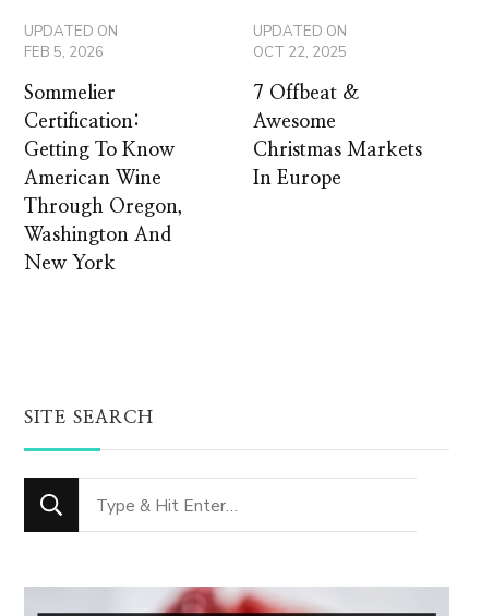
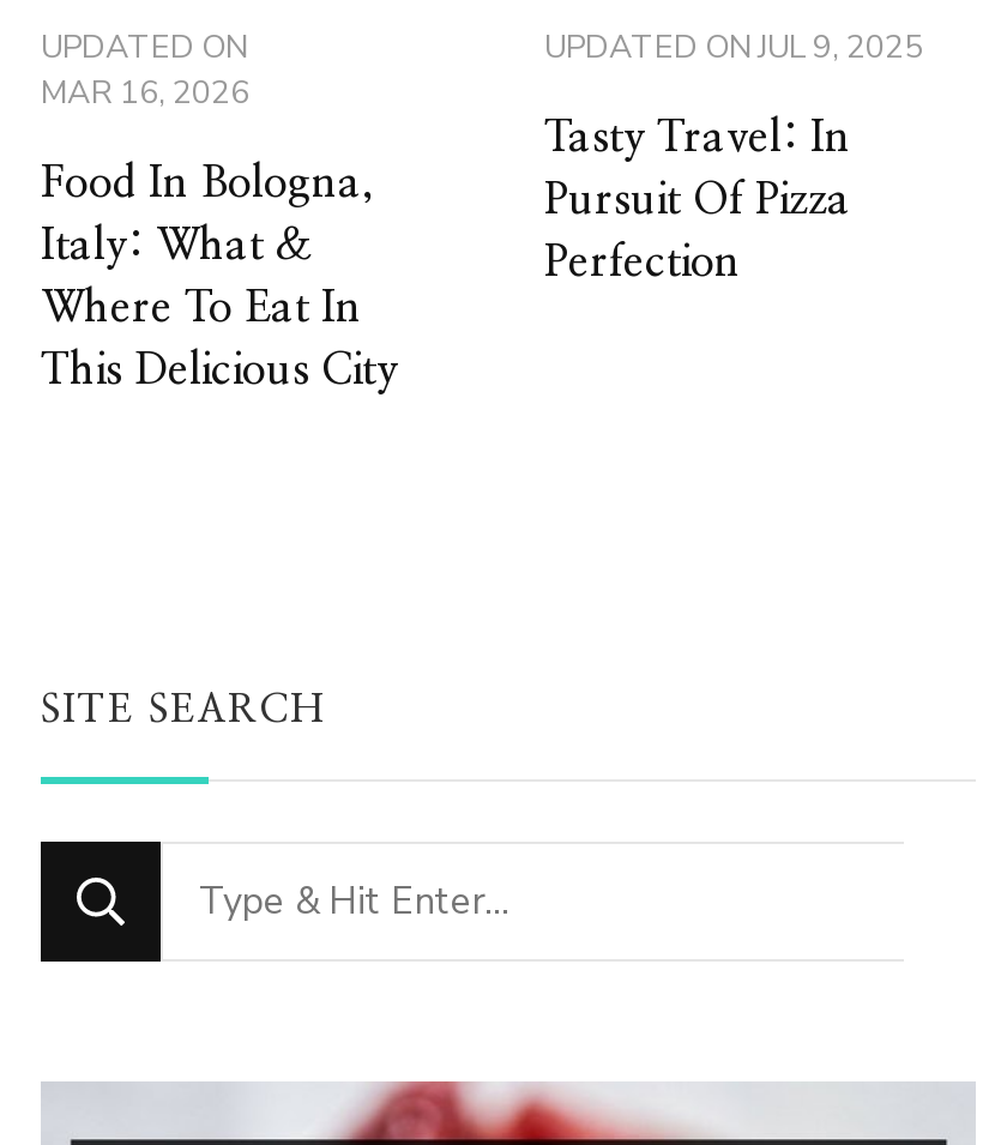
[253,22,347,62] UPDATED ON | OCT 22, 2025 -> [544,26,923,70] UPDATED ON JUL 9, 2025
[24,43,104,62] FEB 5, 2026 -> [41,71,249,115] MAR 16, 2026
[24,84,182,274] Sommelier | Certification: | Getting To Know | American Wine | Through Oregon, | Washington And | New York -> [41,163,398,393] Food In Bologna, | Italy: What & | Where To Eat In | This Delicious City
[253,84,422,189] 7 Offbeat & | Awesome | Christmas Markets | In Europe -> [544,117,851,285] Tasty Travel: In | Pursuit Of Pizza | Perfection

